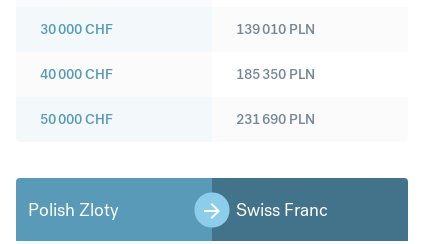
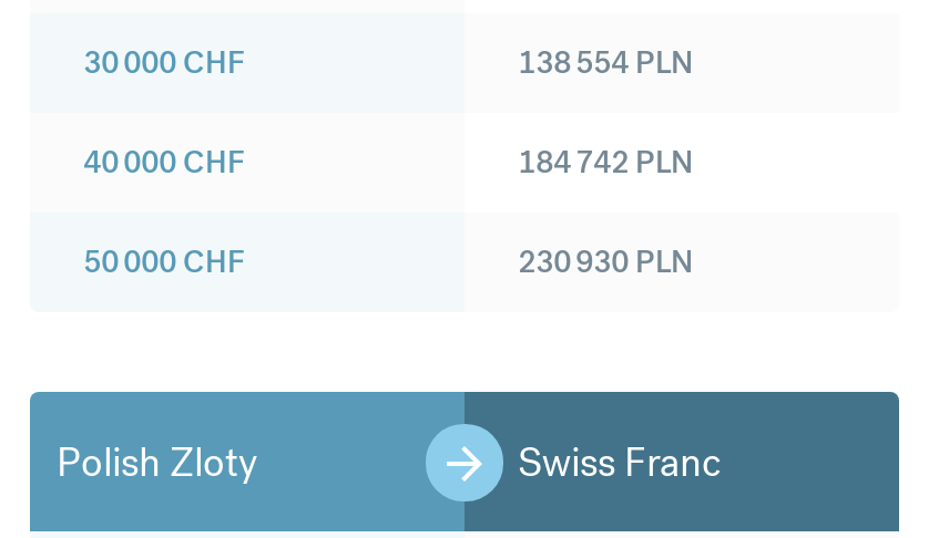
[236,20,315,38] 139 010 PLN -> [518,43,693,82] 138 554 PLN
[236,65,315,83] 185 350 PLN -> [518,142,693,182] 184 742 PLN
[236,110,315,128] 231 690 PLN -> [518,242,693,282] 230 930 PLN

